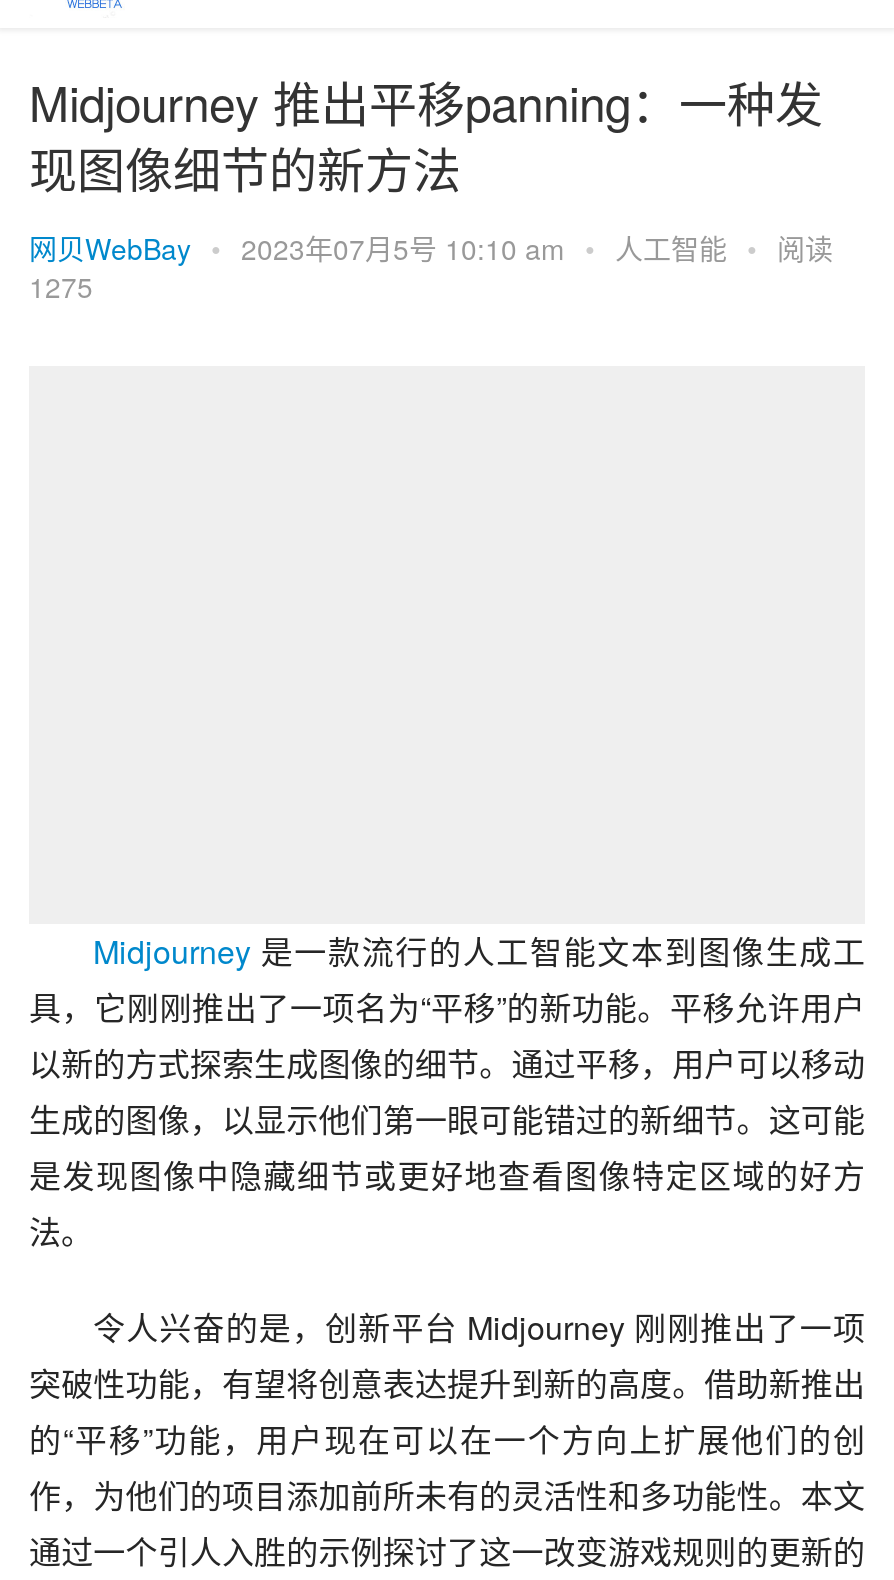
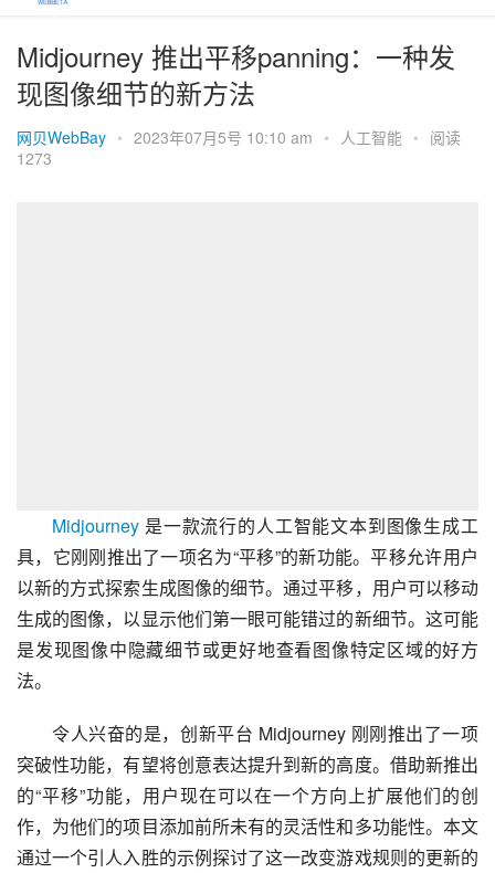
[29,266,93,306] 1275 -> [17,147,52,169] 1273

